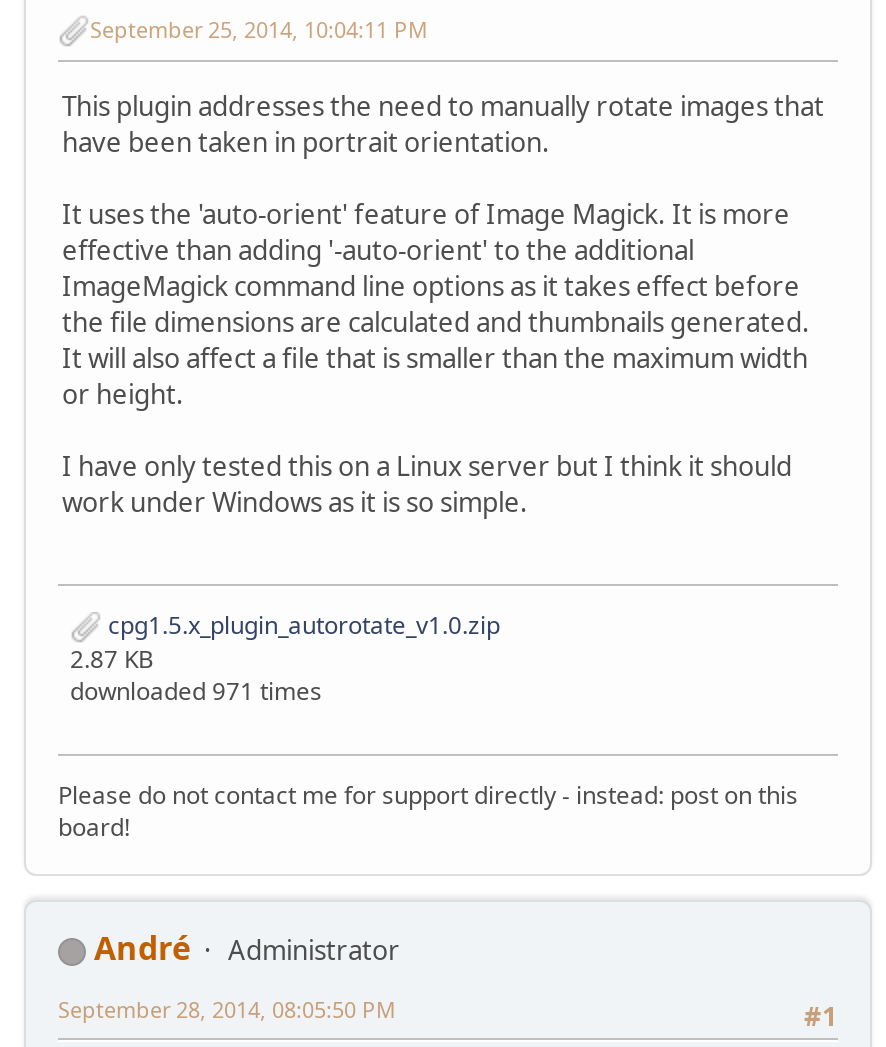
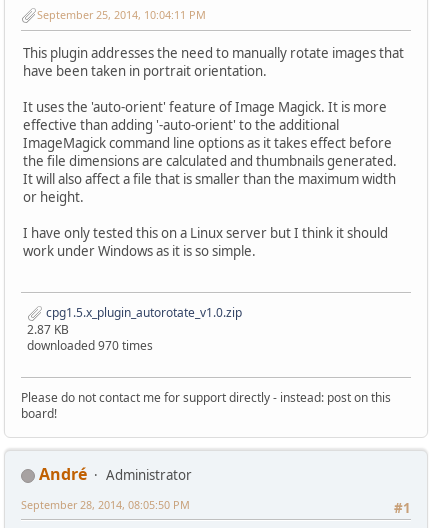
[70,674,322,708] downloaded 971 times -> [27,337,153,354] downloaded 970 times

